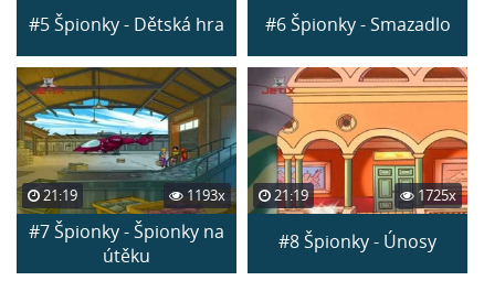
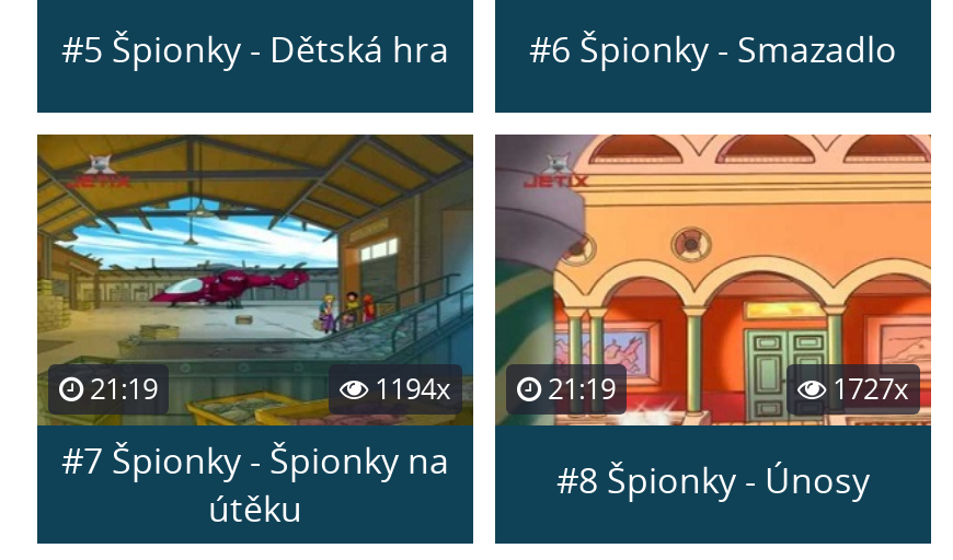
[183,185,225,205] 1193x -> [368,368,451,407] 1194x
[414,185,456,205] 1725x -> [826,368,909,407] 1727x

